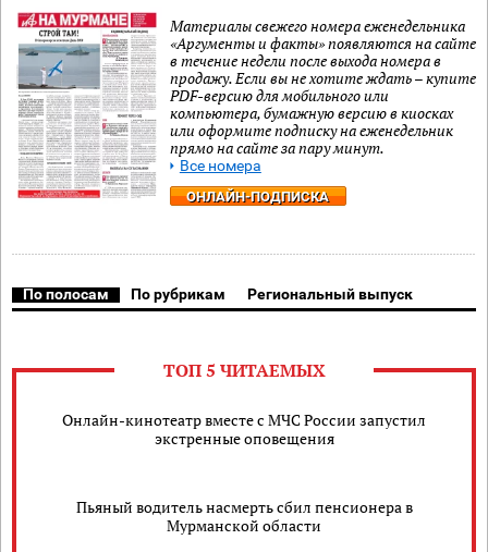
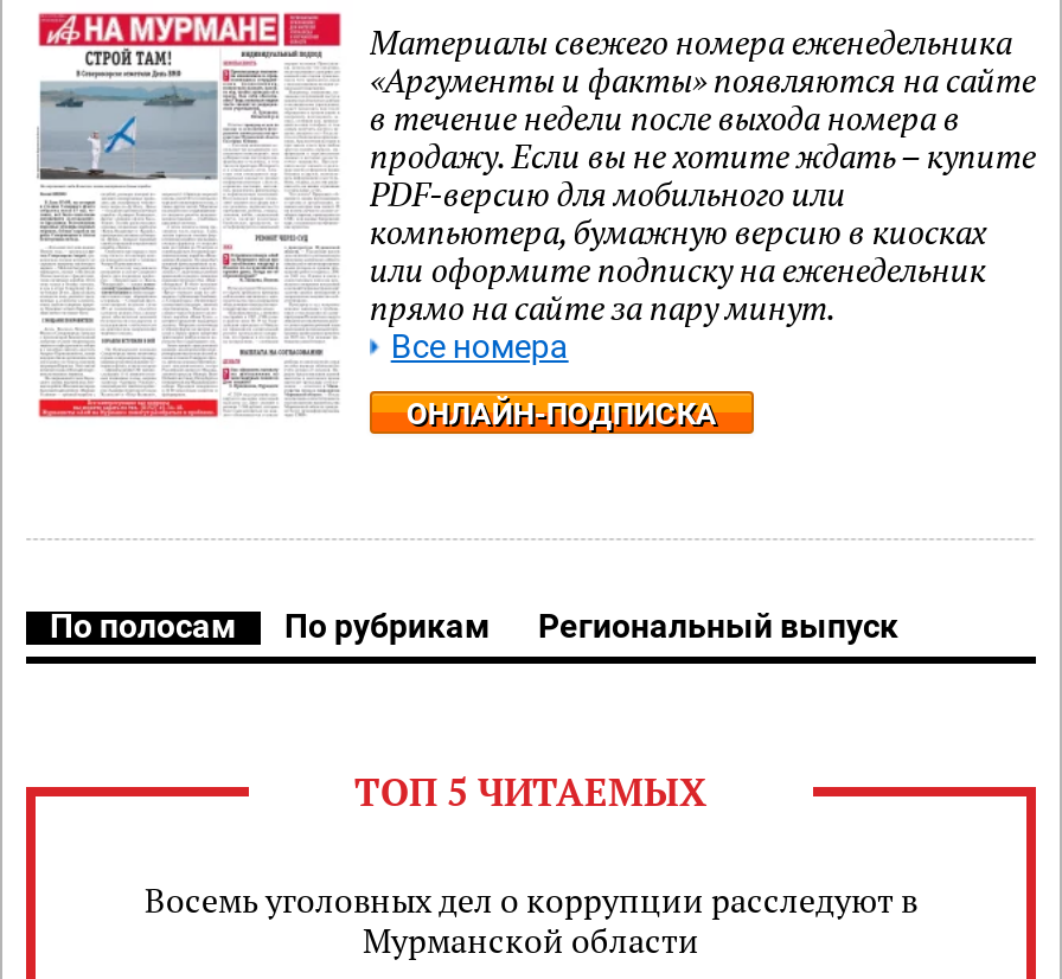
[62,409,426,517] Онлайн-кинотеатр вместе с МЧС России запустил | экстренные оповещения | Пьяный водитель насмерть сбил пенсионера в -> [145,877,917,922] Восемь уголовных дел о коррупции расследуют в

